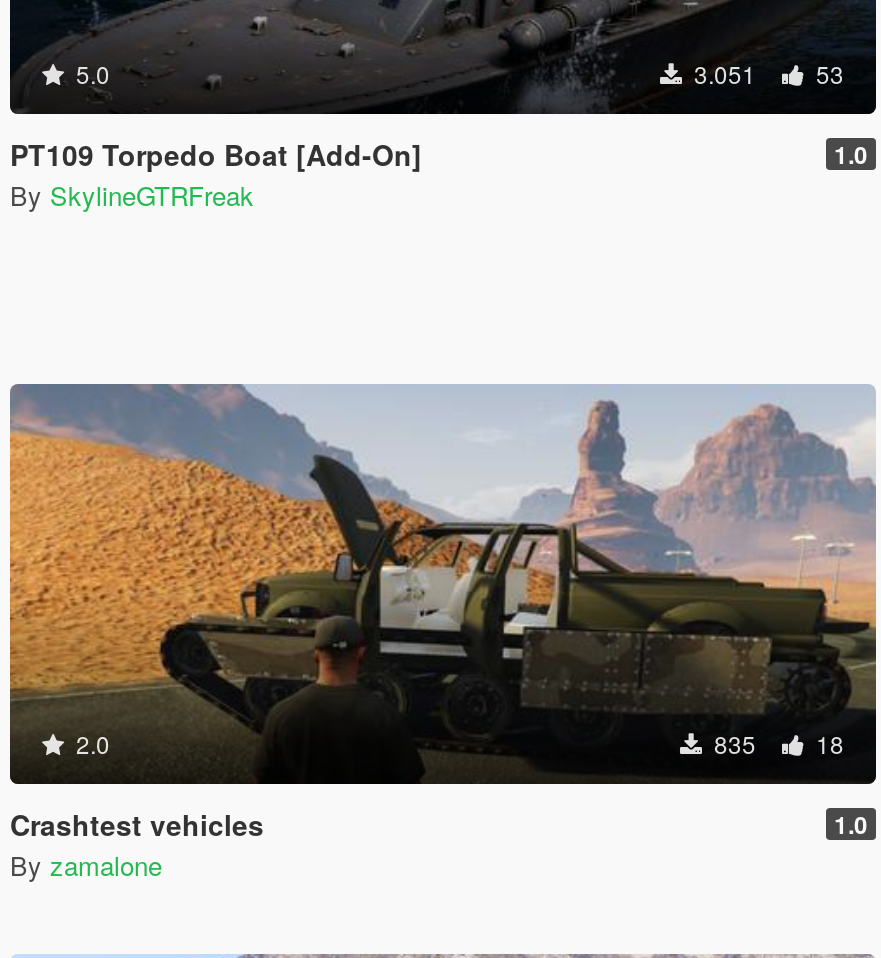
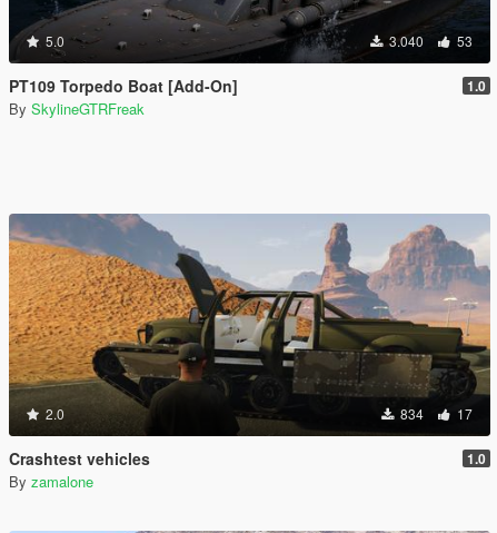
[688,56,844,90] 3.051 53 -> [386,31,473,50] 3.040 53
[708,726,762,760] 835 -> [397,404,427,423] 834
[810,726,844,760] 18 -> [454,404,473,423] 17

